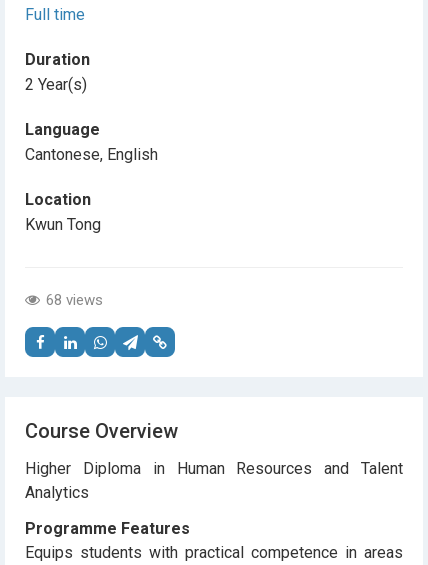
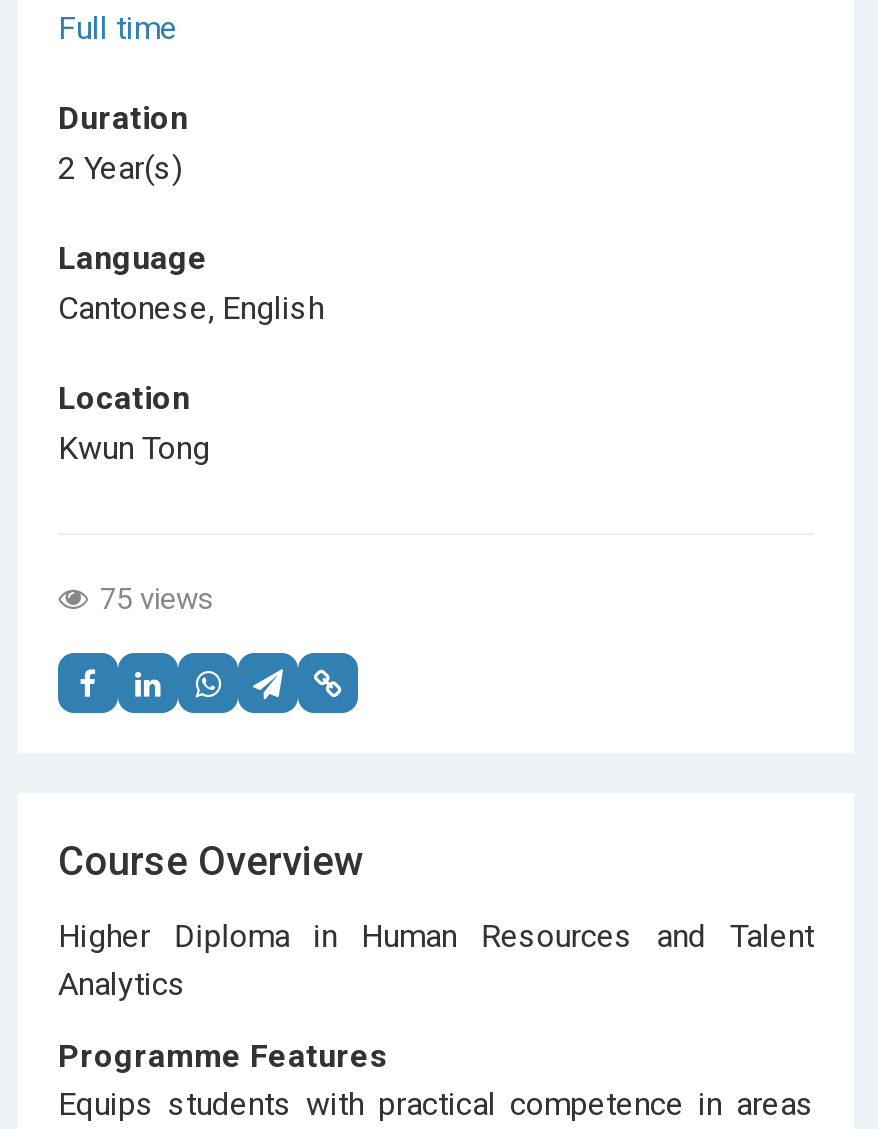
[42,291,103,309] 68 views -> [92,581,214,617] 75 views

